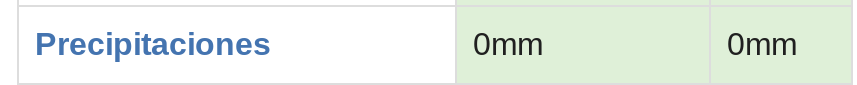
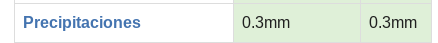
[473,27,797,61] 0mm | 0mm -> [242,14,417,31] 0.3mm | 0.3mm

